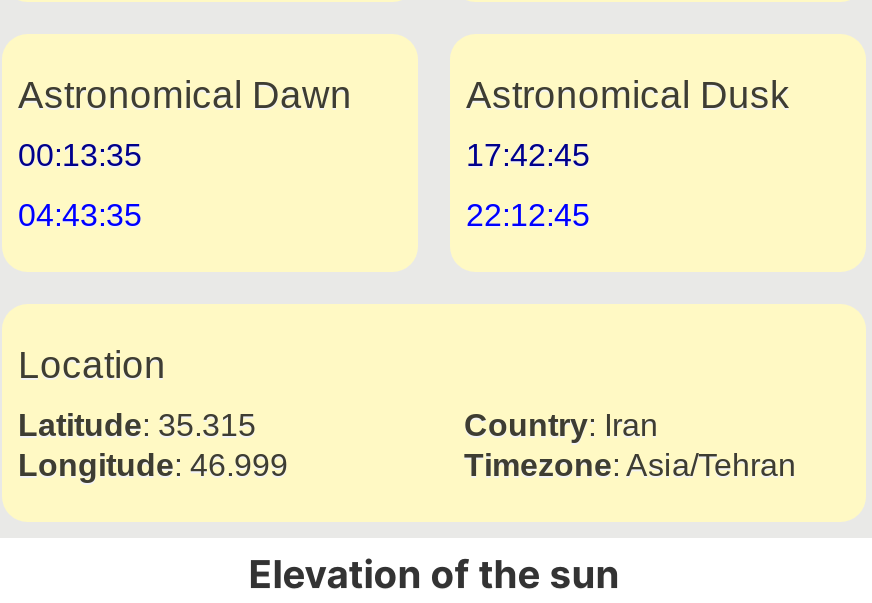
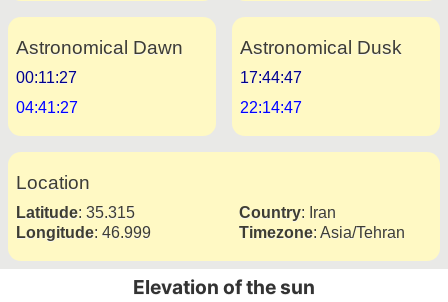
[18,138,142,172] 00:13:35 -> [16,69,77,86] 00:11:27
[466,138,590,172] 17:42:45 -> [240,69,302,86] 17:44:47
[18,198,142,232] 04:43:35 -> [16,99,78,116] 04:41:27
[466,198,590,232] 22:12:45 -> [240,99,302,116] 22:14:47

